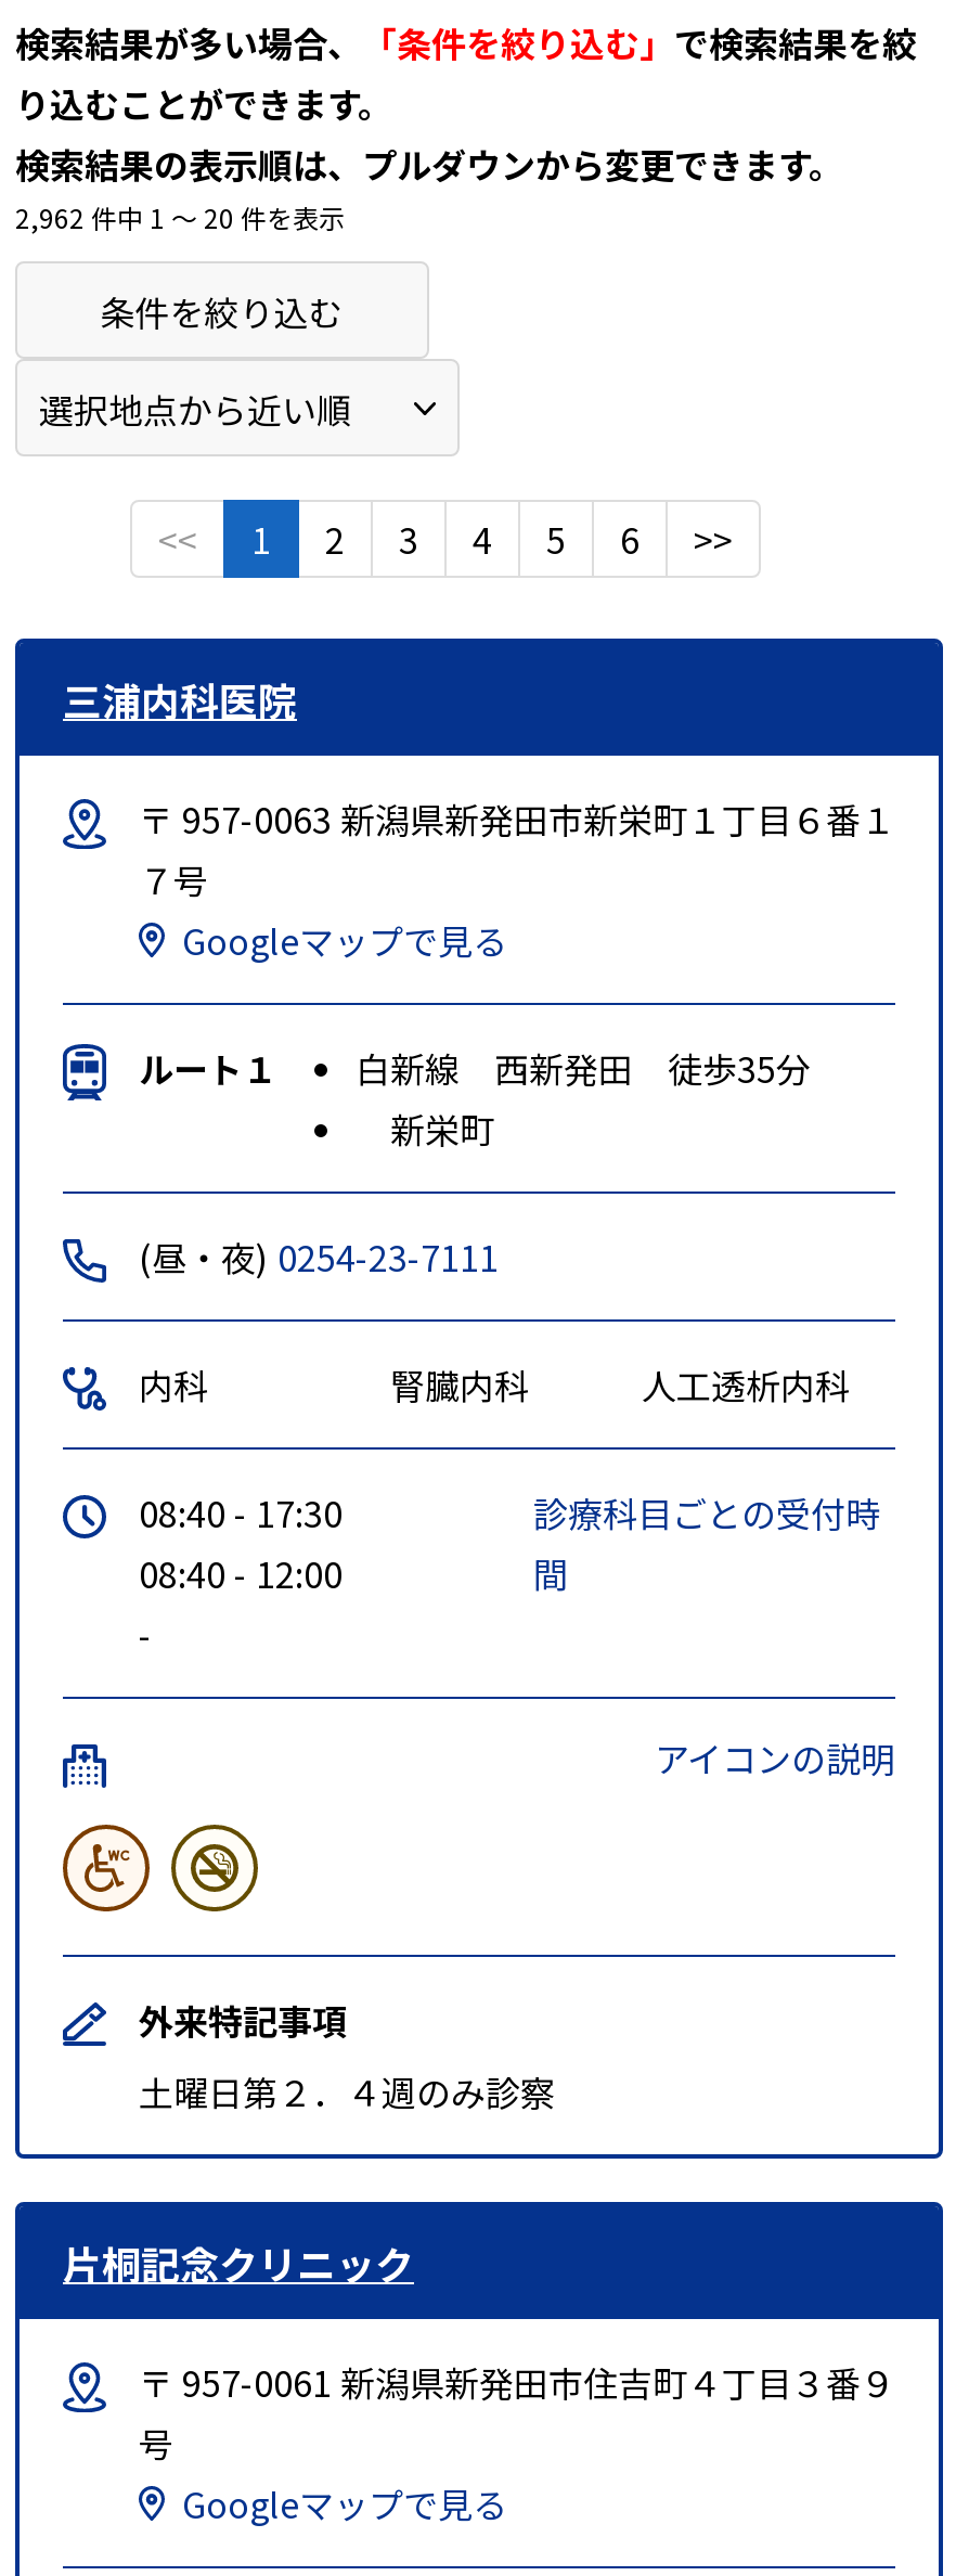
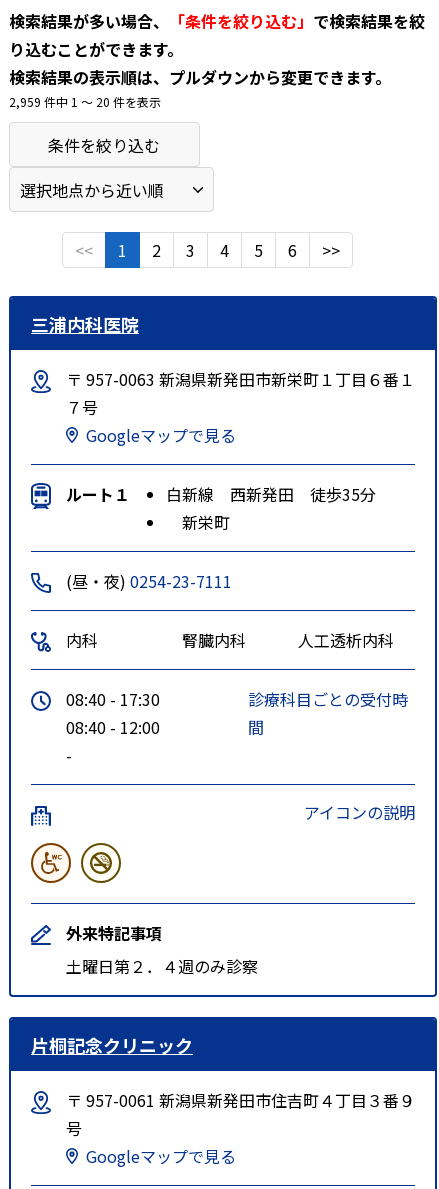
[15,198,345,235] 2,962 件中 1 〜 20 件を表示 -> [9,93,161,110] 2,959 件中 1 〜 20 件を表示

